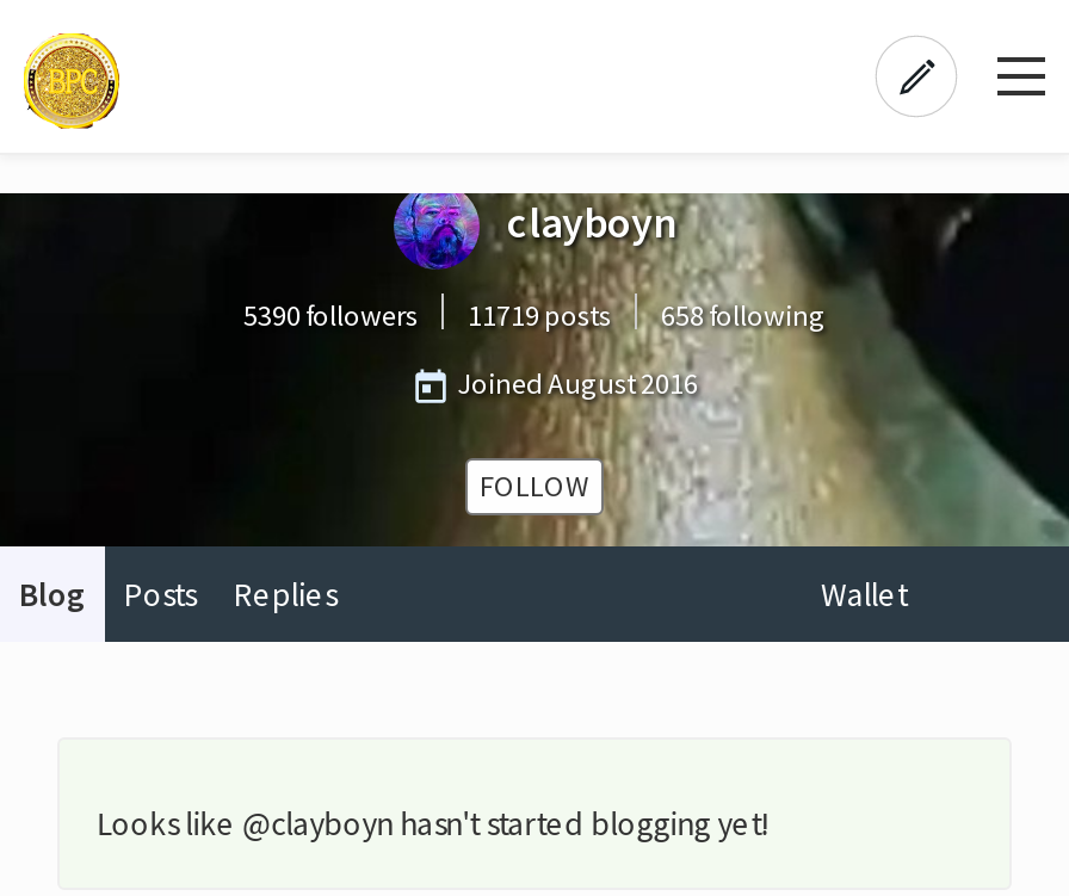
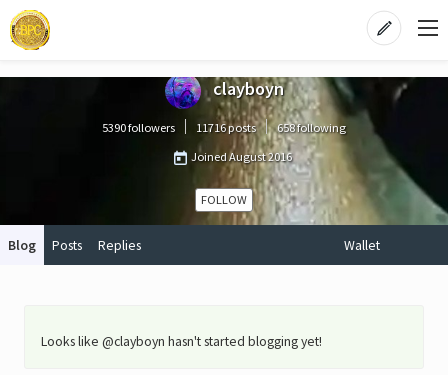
[243,297,826,333] 5390 followers 11719 posts 658 following -> [102,120,346,135] 5390 followers 11716 posts 658 following

